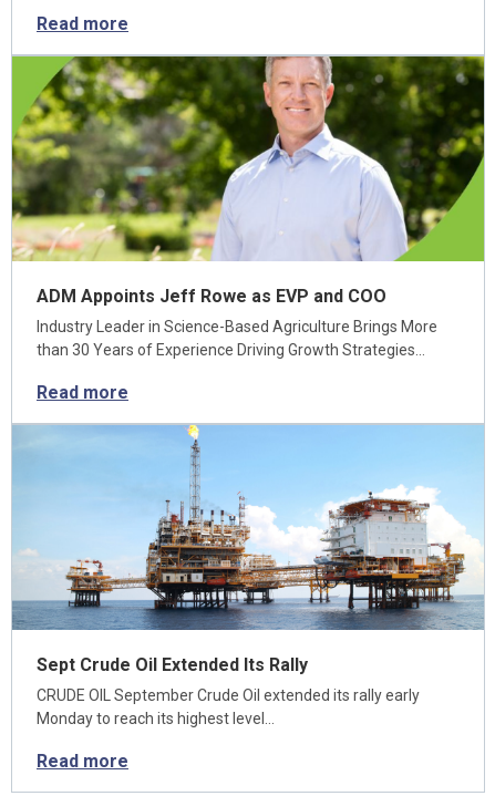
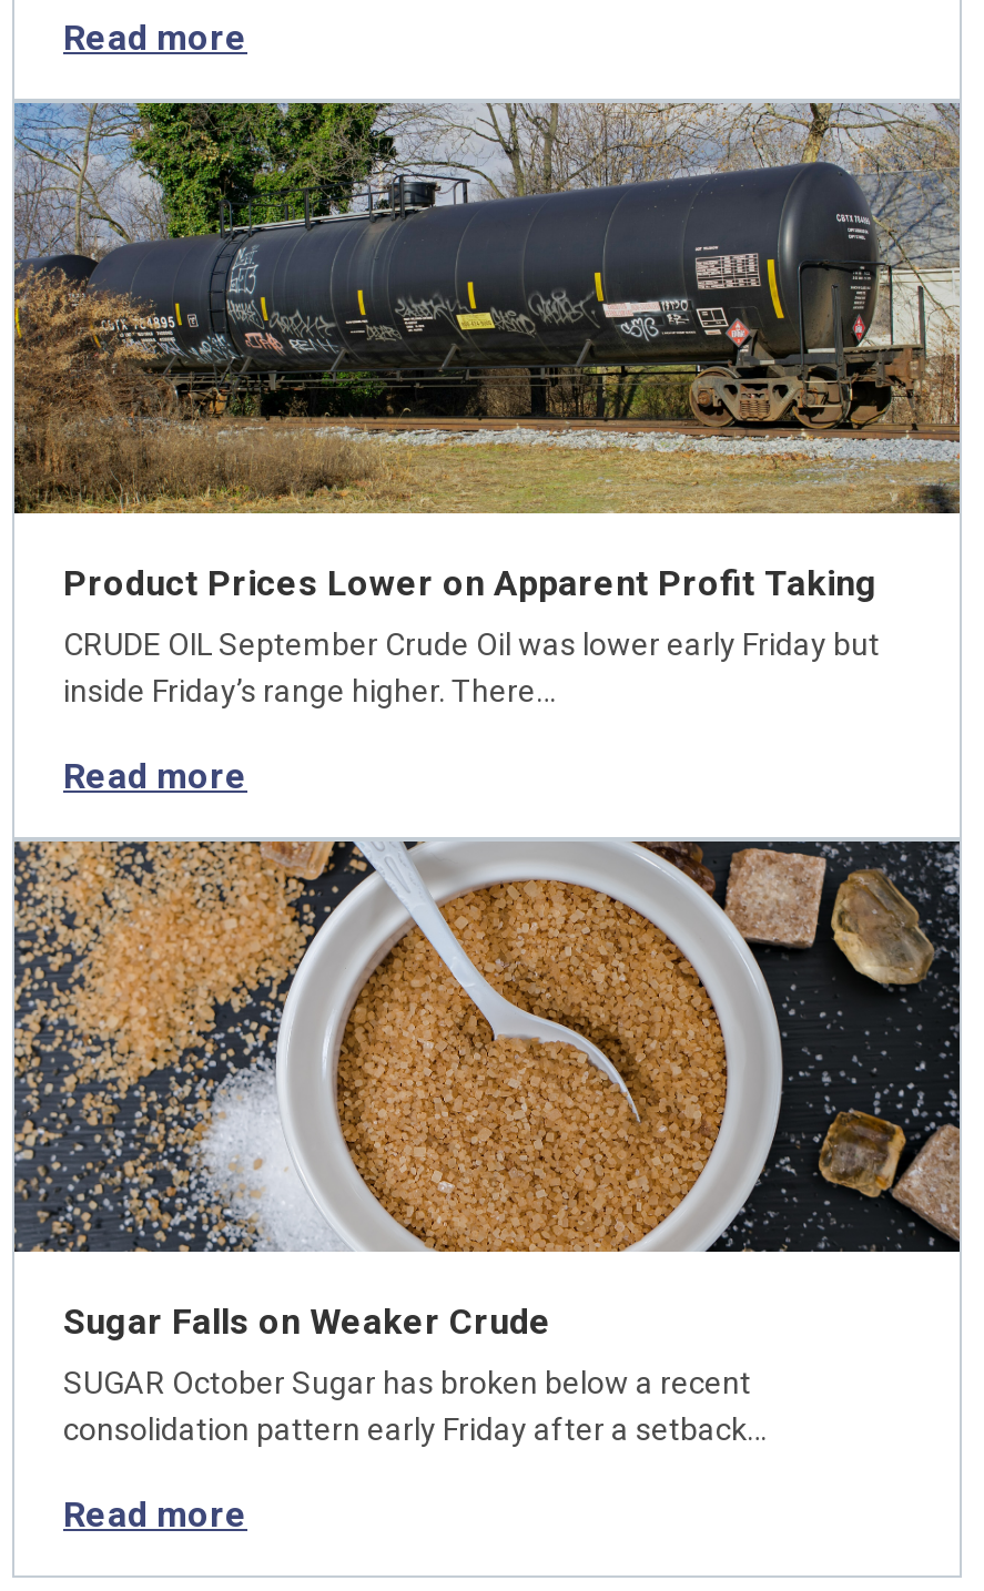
[11,55,485,307] [image] | ADM Appoints Jeff Rowe as EVP and COO -> [12,101,962,604] [image] | Product Prices Lower on Apparent Profit Taking
[37,318,437,359] Industry Leader in Science-Based Agriculture Brings More | than 30 Years of Experience Driving Growth Strategies… -> [63,626,880,708] CRUDE OIL September Crude Oil was lower early Friday but | inside Friday’s range higher. There…
[11,424,485,675] [image] | Sept Crude Oil Extended Its Rally -> [12,839,962,1343] [image] | Sugar Falls on Weaker Crude
[37,686,420,727] CRUDE OIL September Crude Oil extended its rally early | Monday to reach its highest level… -> [63,1365,767,1447] SUGAR October Sugar has broken below a recent | consolidation pattern early Friday after a setback…

